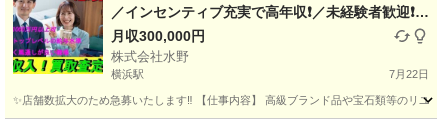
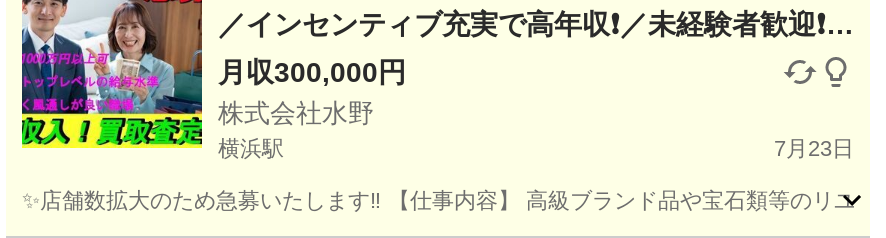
[389,68,429,80] 7月22日 -> [774,136,854,160] 7月23日

